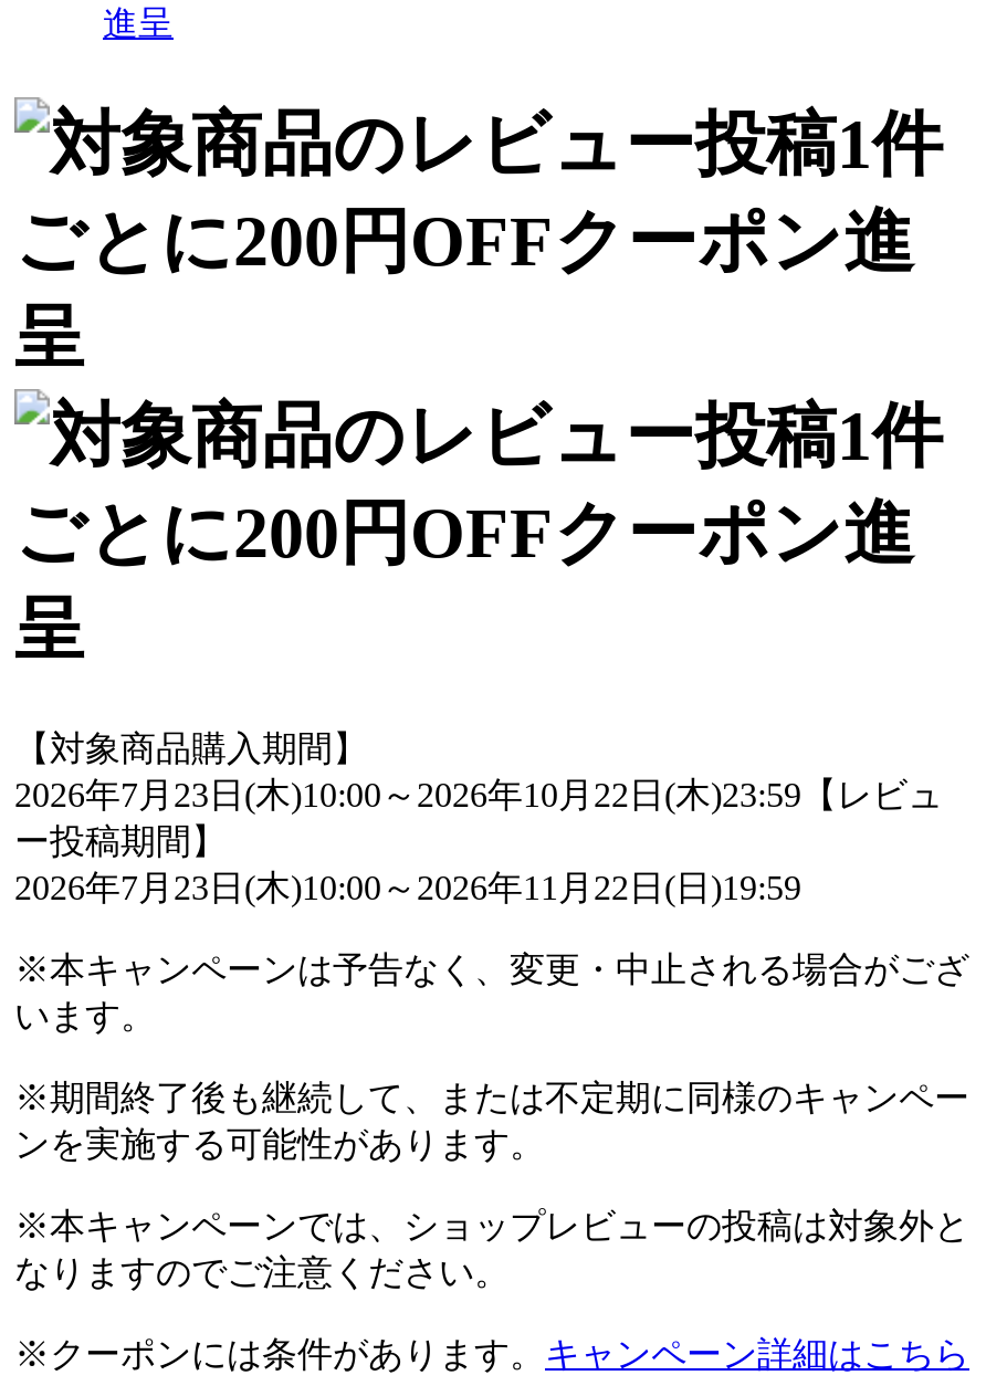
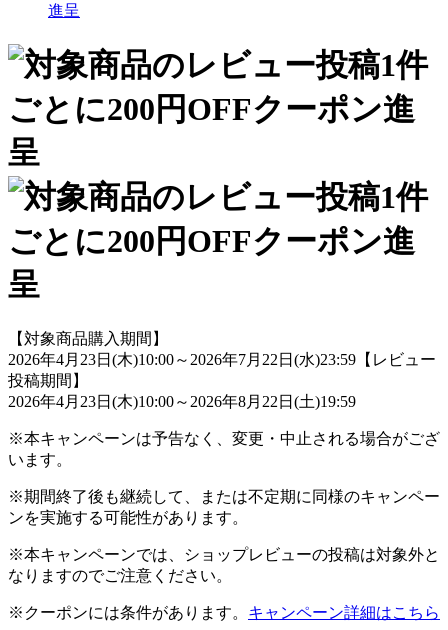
[14,777,943,907] 2026年7月23日(木)10:00～2026年10月22日(木)23:59【レビュ | ー投稿期間】 | 2026年7月23日(木)10:00～2026年11月22日(日)19:59 -> [8,351,436,410] 2026年4月23日(木)10:00～2026年7月22日(水)23:59【レビュー | 投稿期間】 | 2026年4月23日(木)10:00～2026年8月22日(土)19:59

